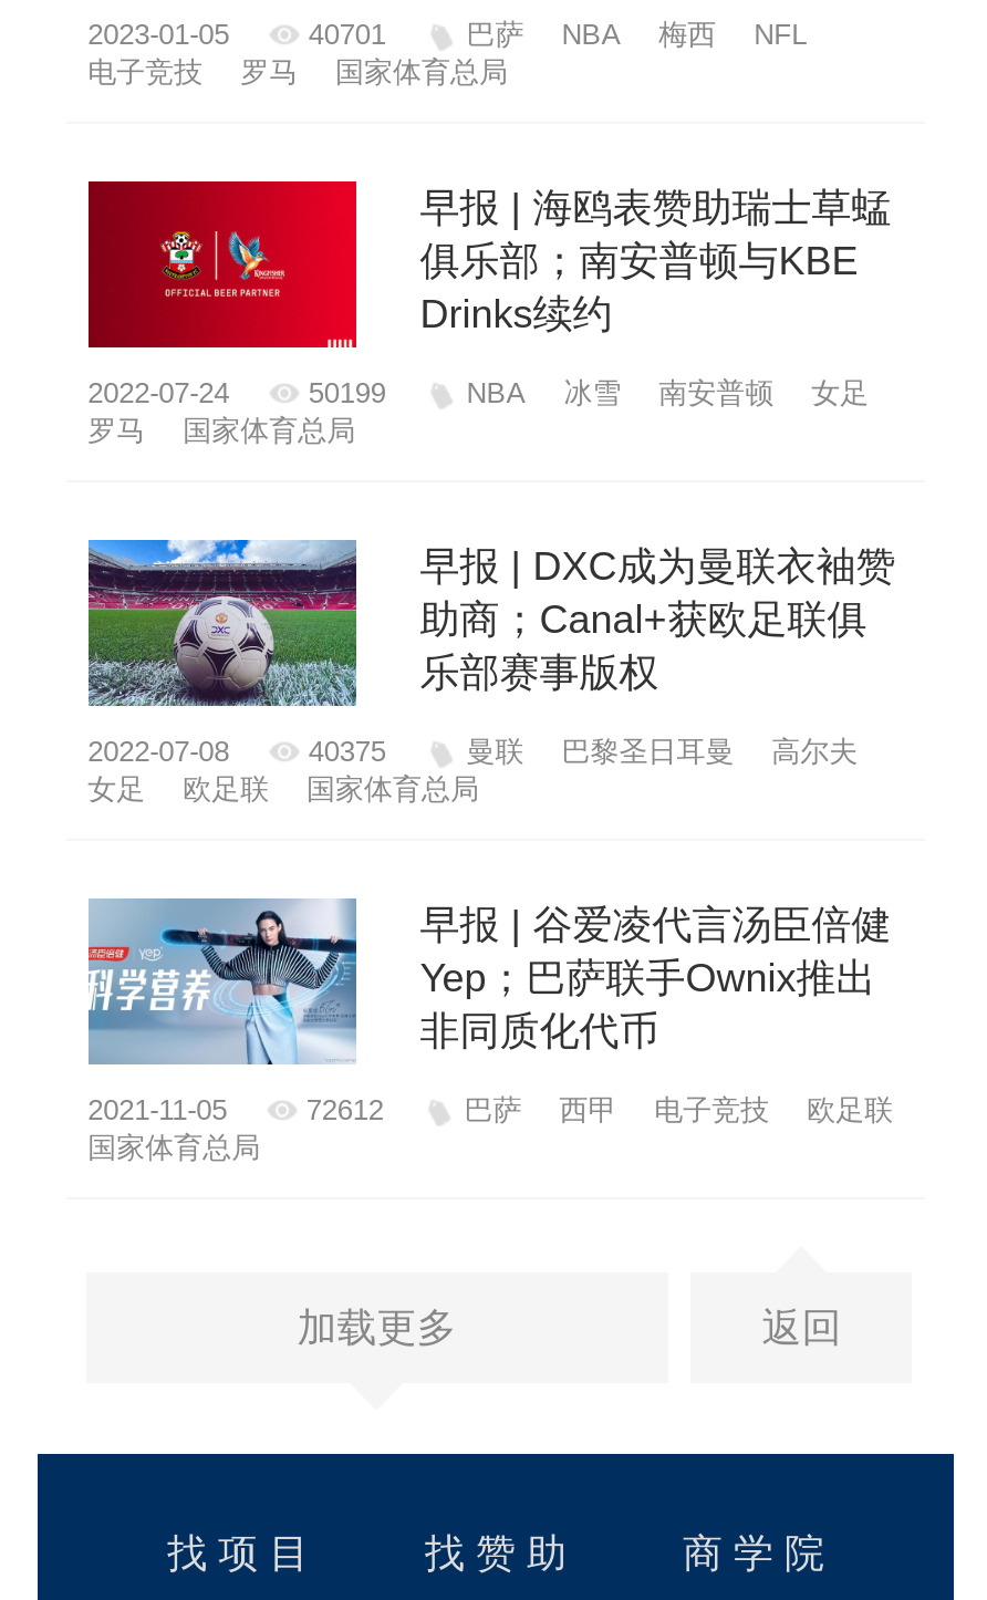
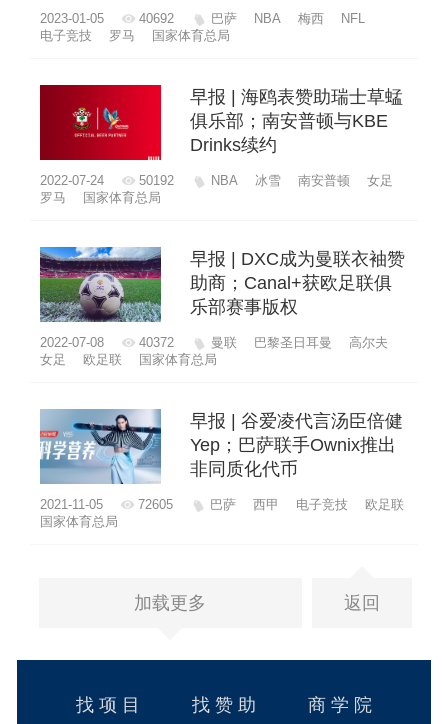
[308,17,386,50] 40701 -> [139,11,174,26] 40692
[308,376,386,409] 50199 -> [139,173,174,188] 50192
[308,735,386,768] 40375 -> [139,335,174,350] 40372
[306,1093,384,1126] 72612 -> [138,497,173,512] 72605

